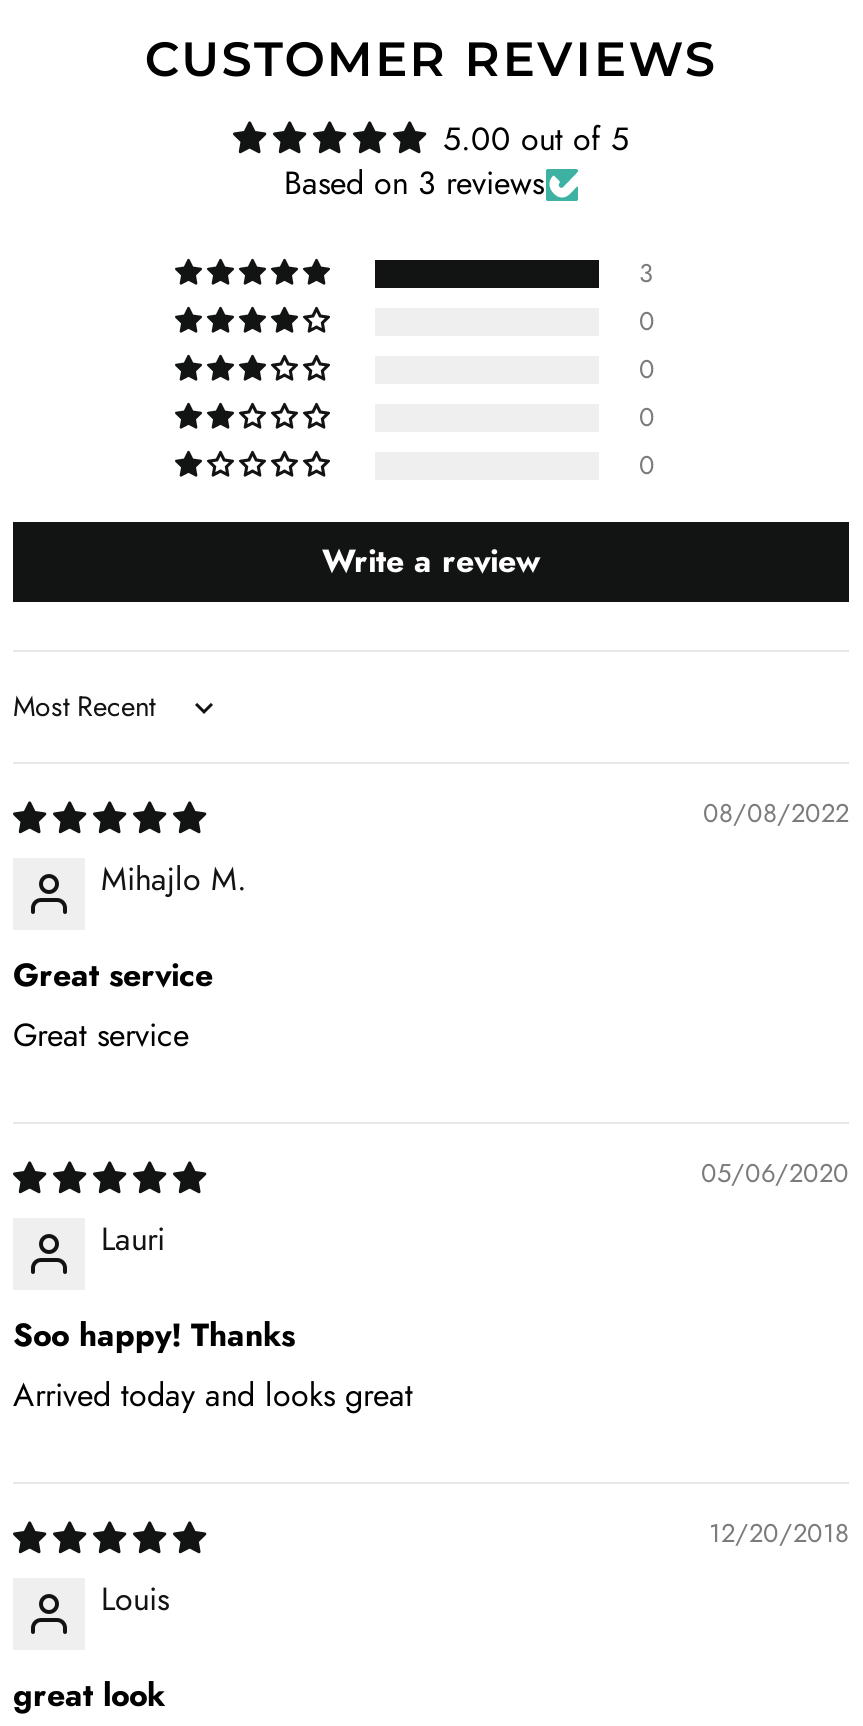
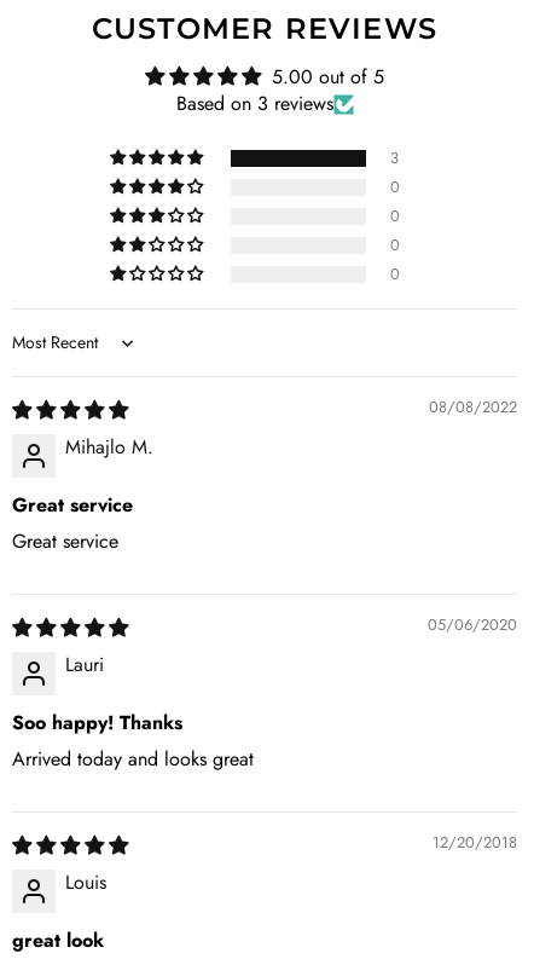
[322,538,540,584] Write a review -> none

